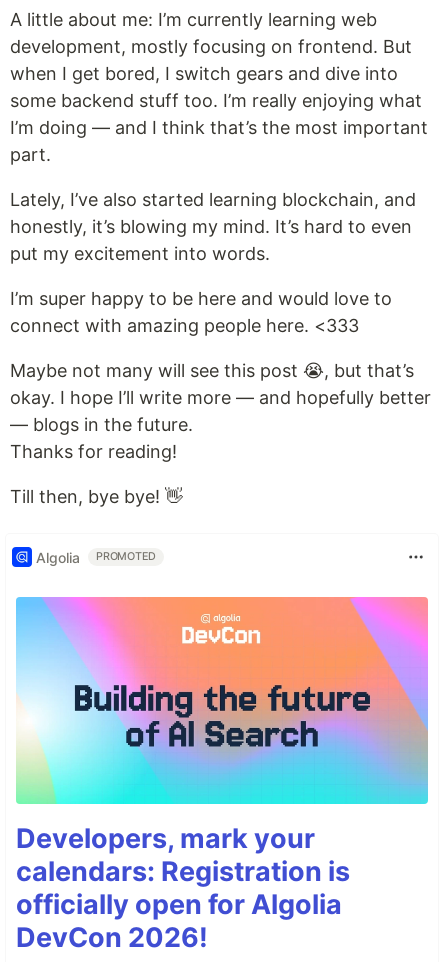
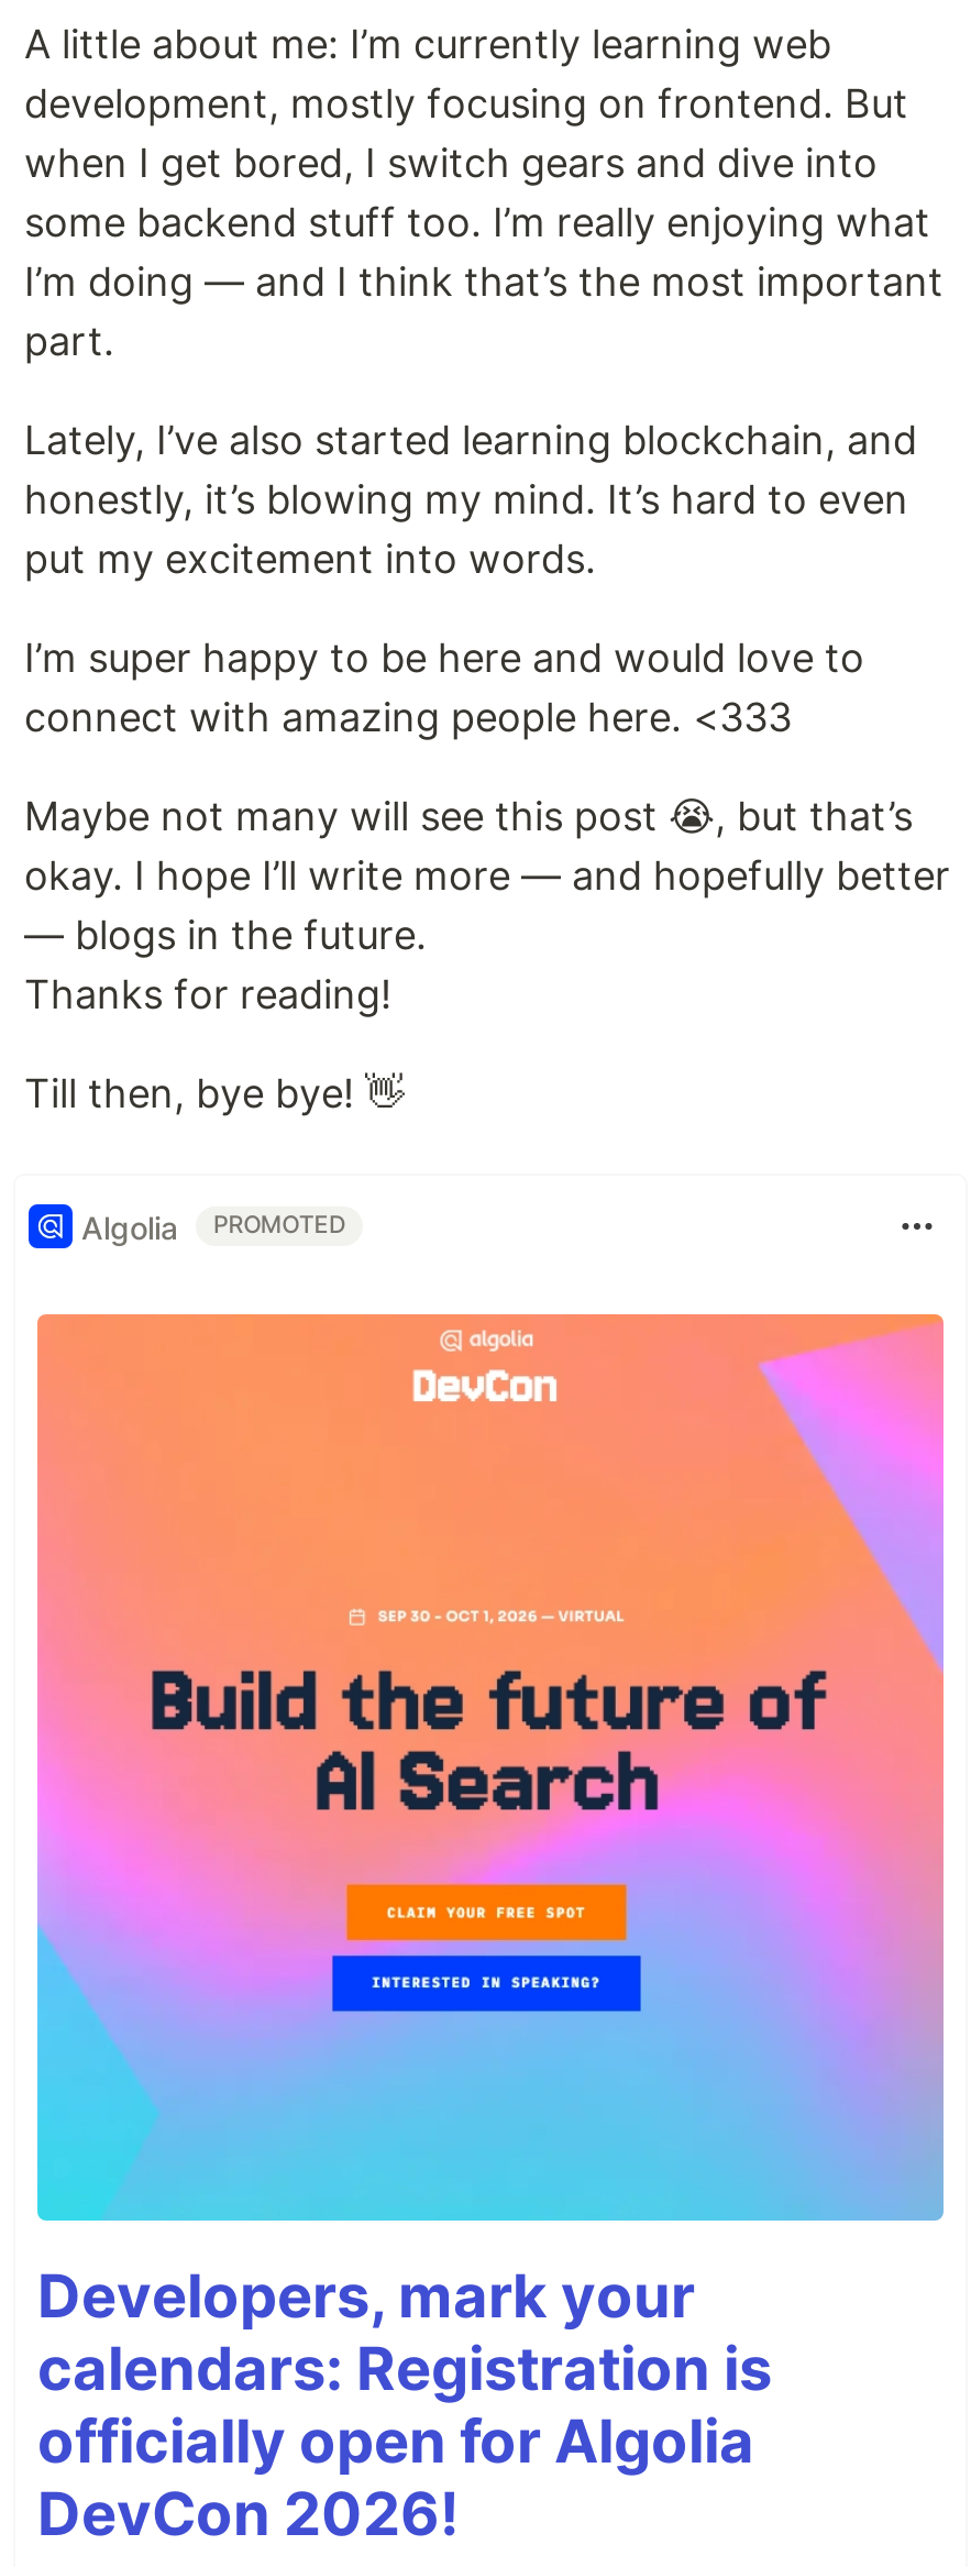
[15,596,428,805] [image] -> [35,1312,946,2223] [image]

